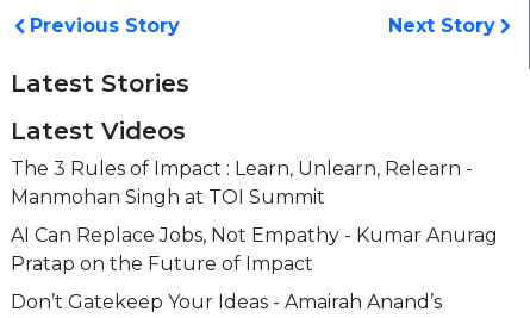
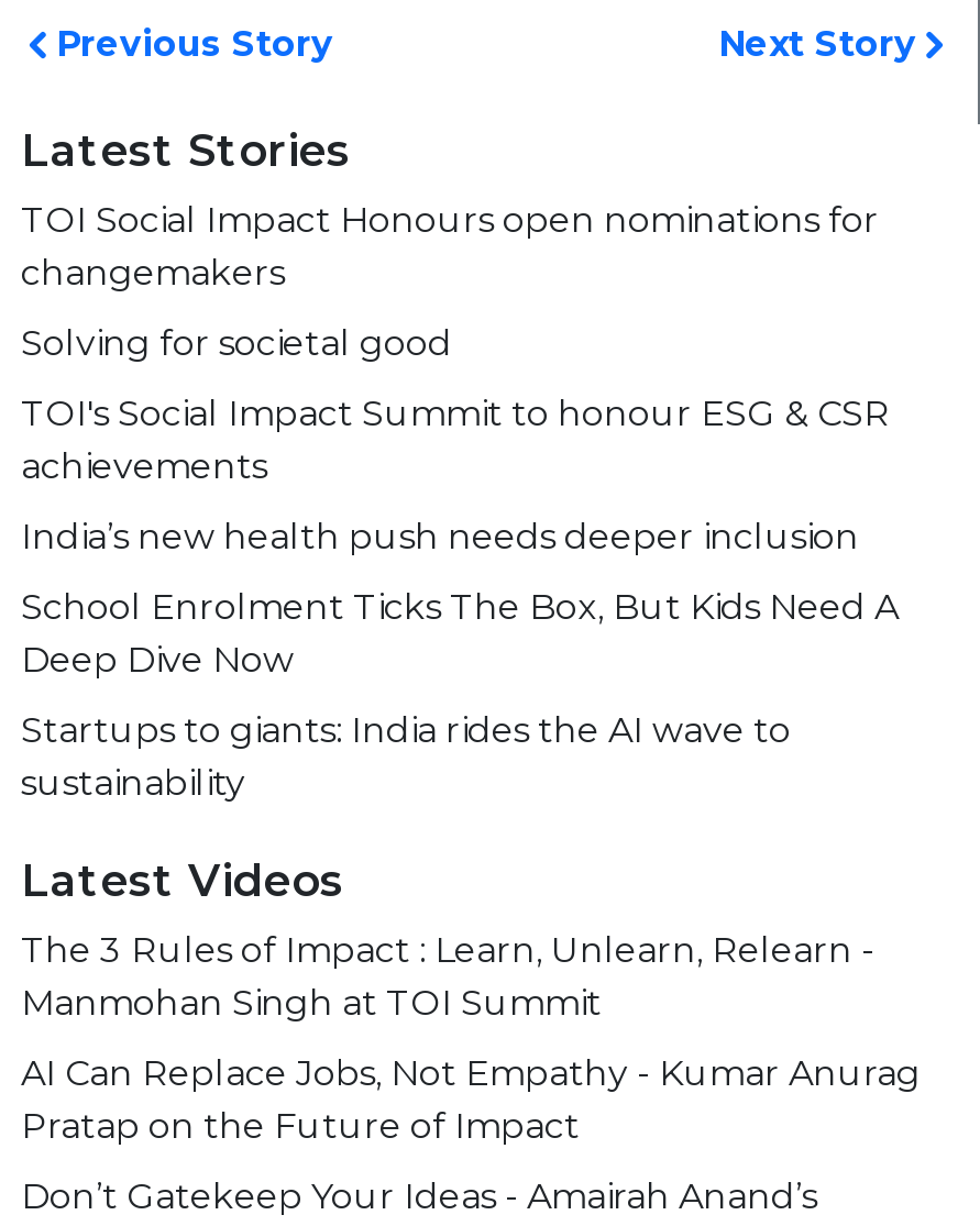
none -> [21,199,899,804] TOI Social Impact Honours open nominations for | changemakers | Solving for societal good | TOI's Social Impact Summit to honour ESG & CSR | achievements | India’s new health push needs deeper inclusion | School Enrolment Ticks The Box, But Kids Need A | Deep Dive Now | Startups to giants: India rides the AI wave to | sustainability

